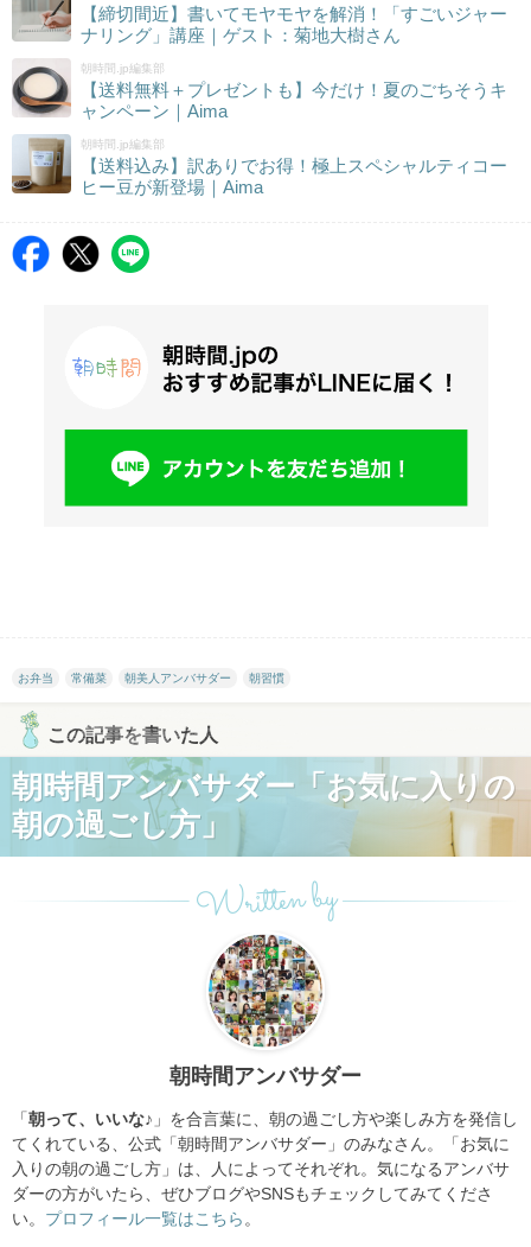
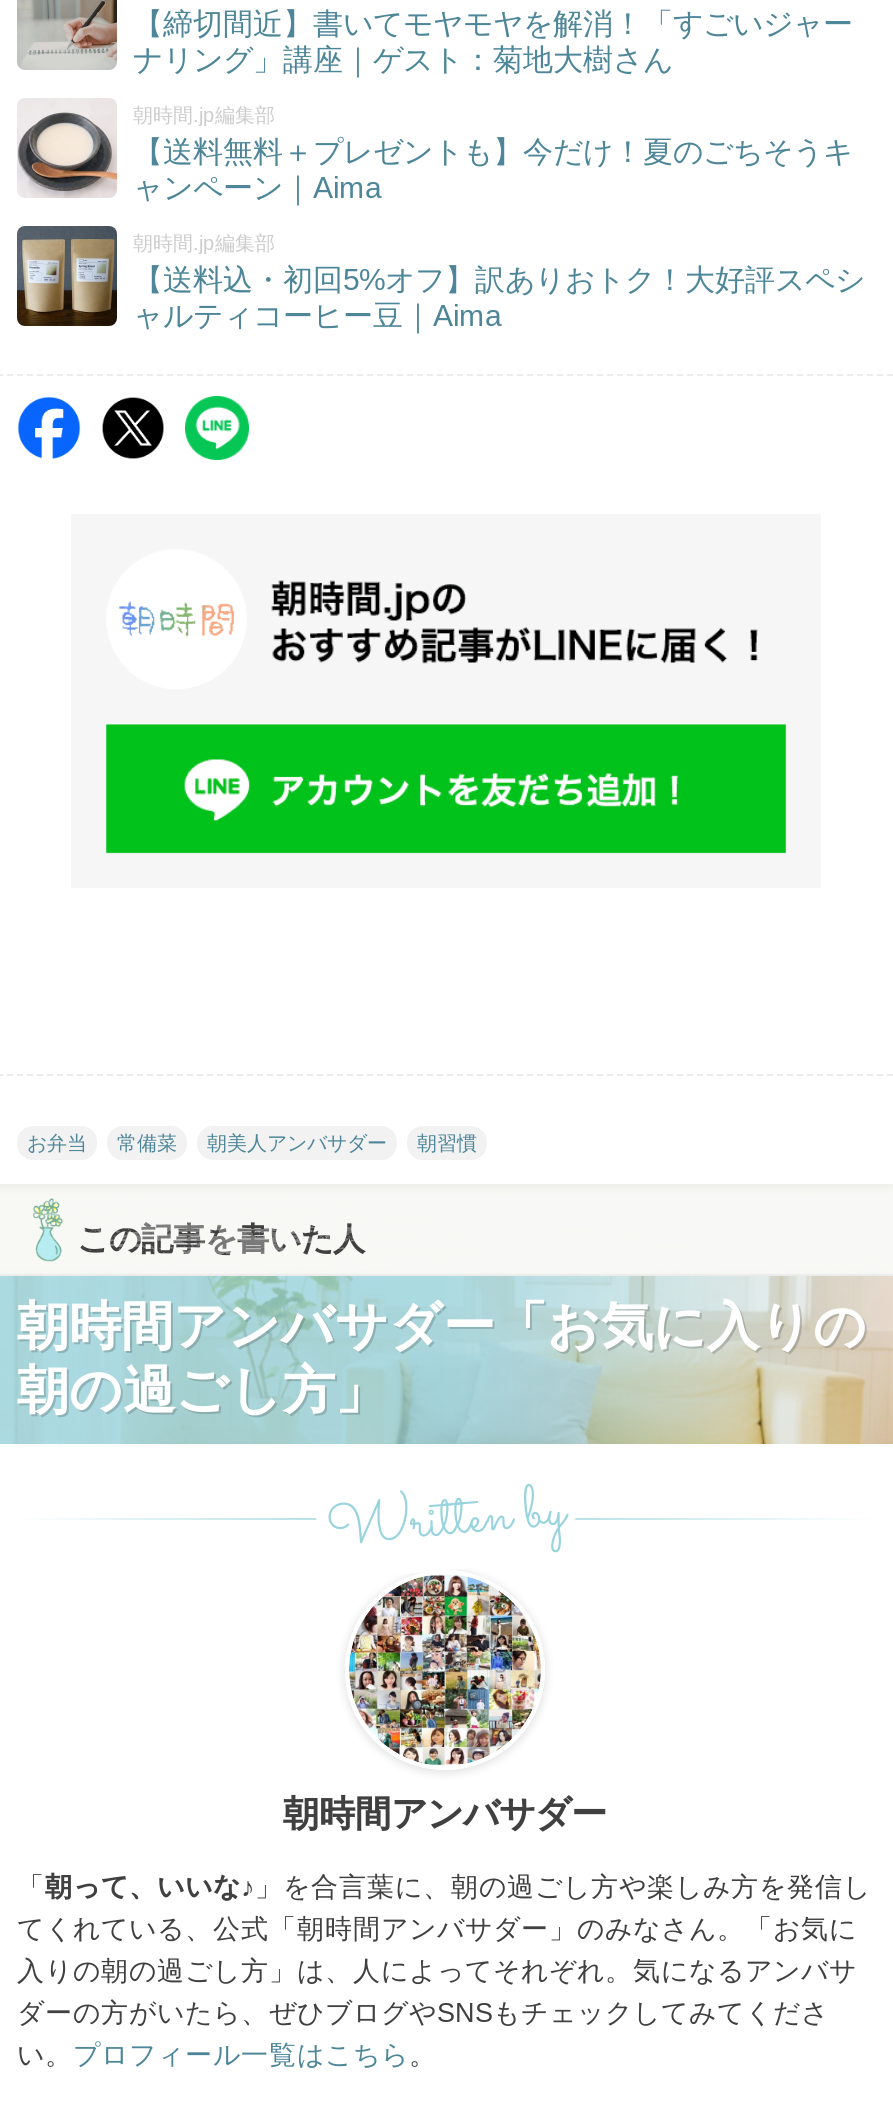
[11,134,507,197] [image] | 【送料込み】訳ありでお得！極上スペシャルティコー | ヒー豆が新登場｜Aima -> [15,224,865,331] [image] | 【送料込・初回5%オフ】訳ありおトク！大好評スペシ | ャルティコーヒー豆｜Aima

